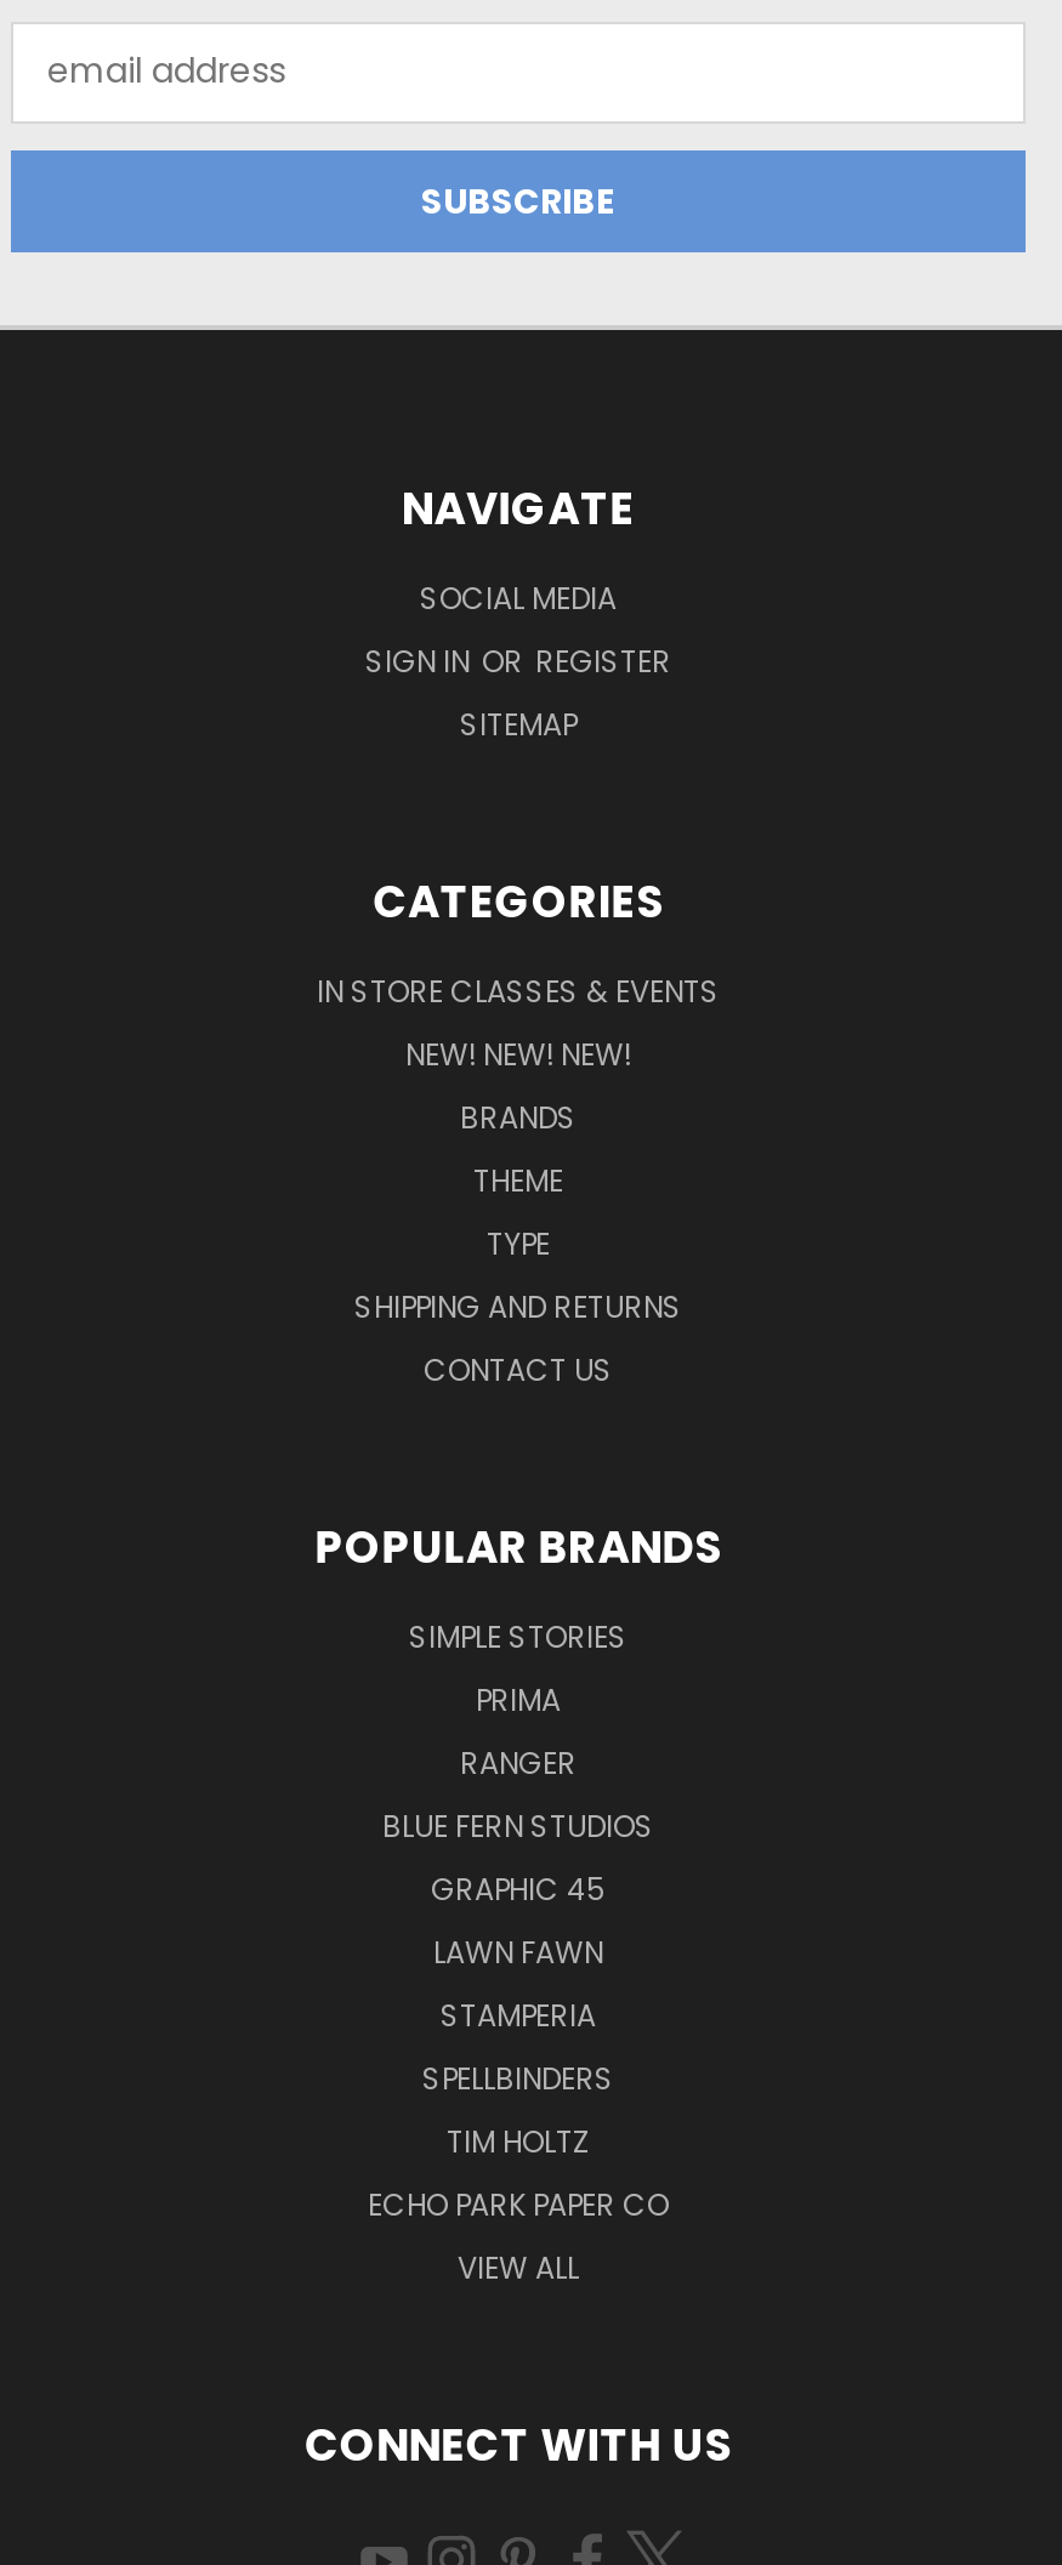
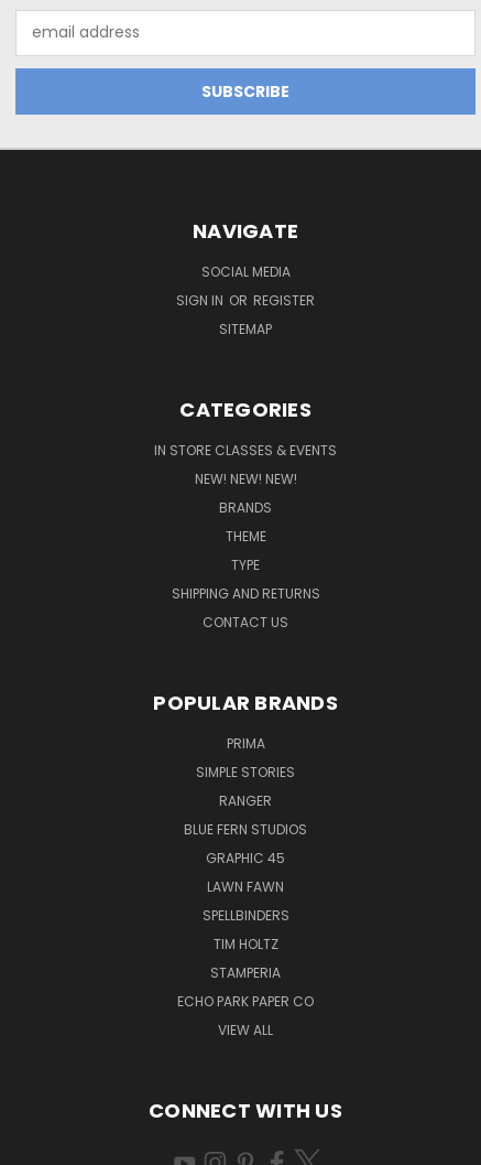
moved [409,1616,627,1657] -> [196,763,295,781]: SIMPLE STORIES
moved [476,1679,561,1720] -> [226,734,265,753]: PRIMA
moved [441,1994,596,2036] -> [210,963,281,982]: STAMPERIA
moved [422,2058,614,2162] -> [202,906,289,953]: SPELLBINDERS | TIM HOLTZ

